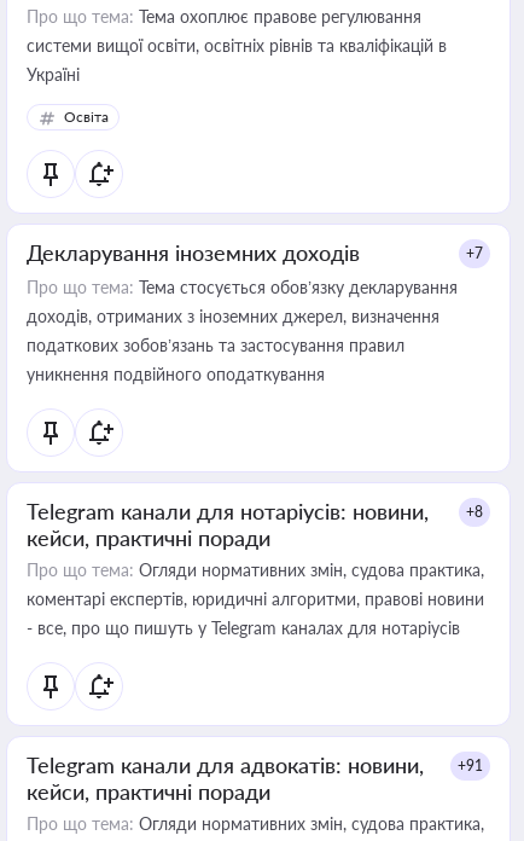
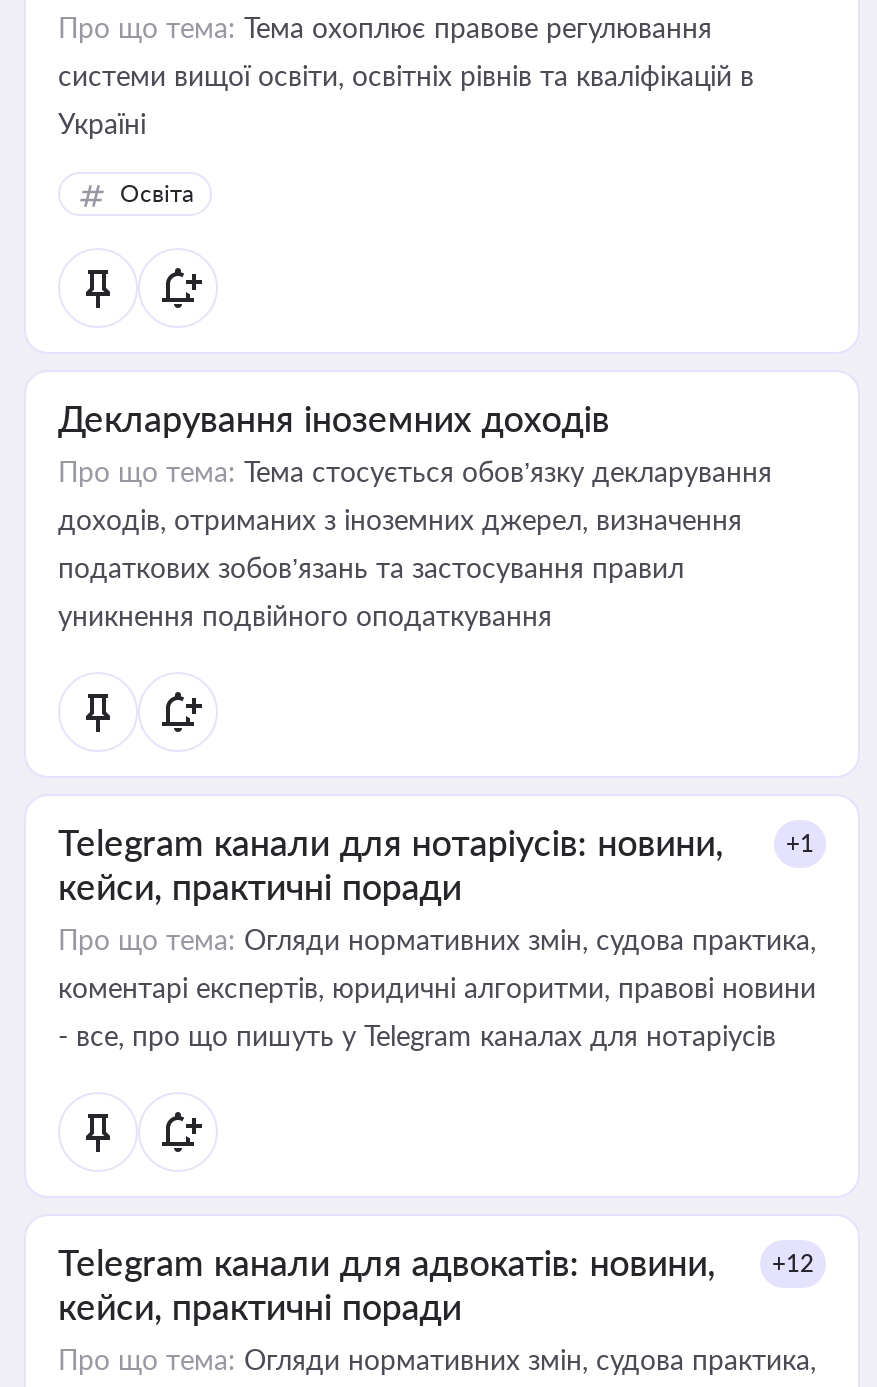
[466,244,483,262] +7 -> none
[466,503,483,521] +8 -> [786,828,814,858] +1
[27,752,483,778] Telegram канали для адвокатів: новини, +91 -> [58,1240,814,1284] Telegram канали для адвокатів: новини, +12

